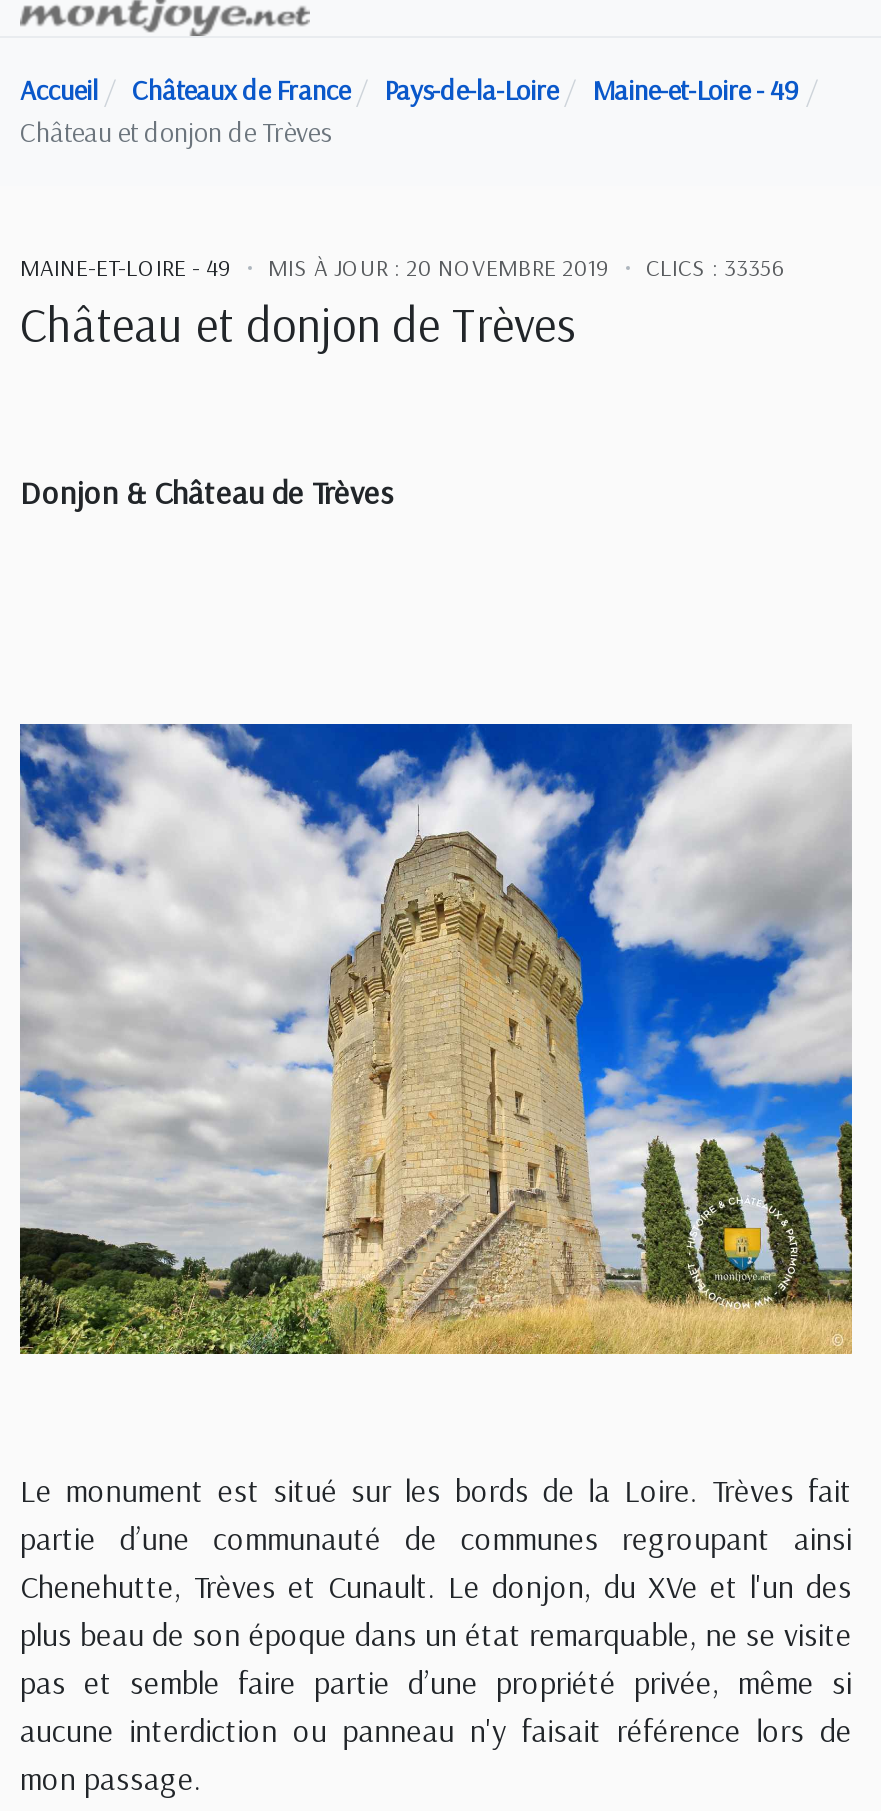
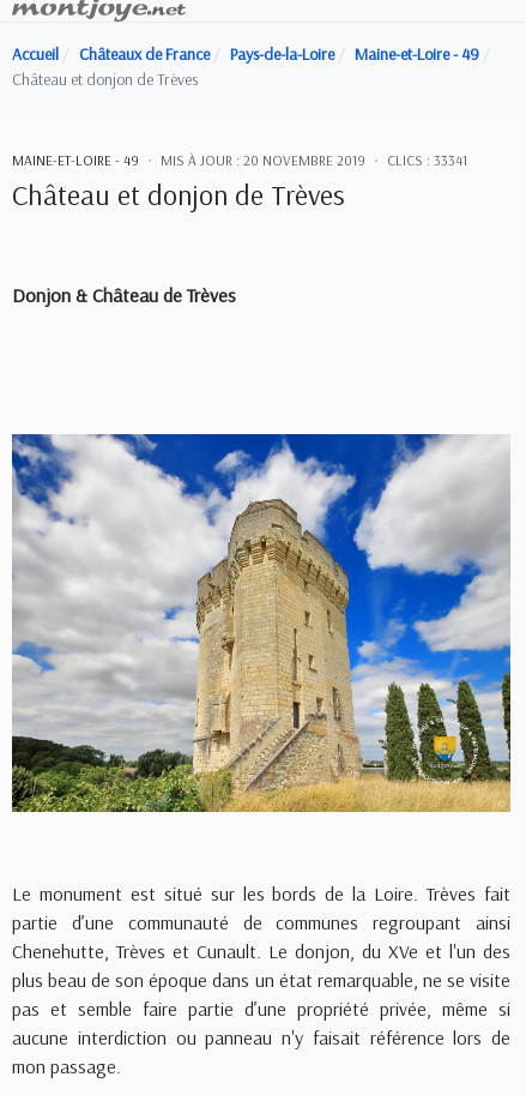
[20,252,786,282] MAINE-ET-LOIRE - 49 MIS À JOUR : 20 NOVEMBRE 2019 CLICS : 33356 -> [12,151,467,169] MAINE-ET-LOIRE - 49 MIS À JOUR : 20 NOVEMBRE 2019 CLICS : 33341

